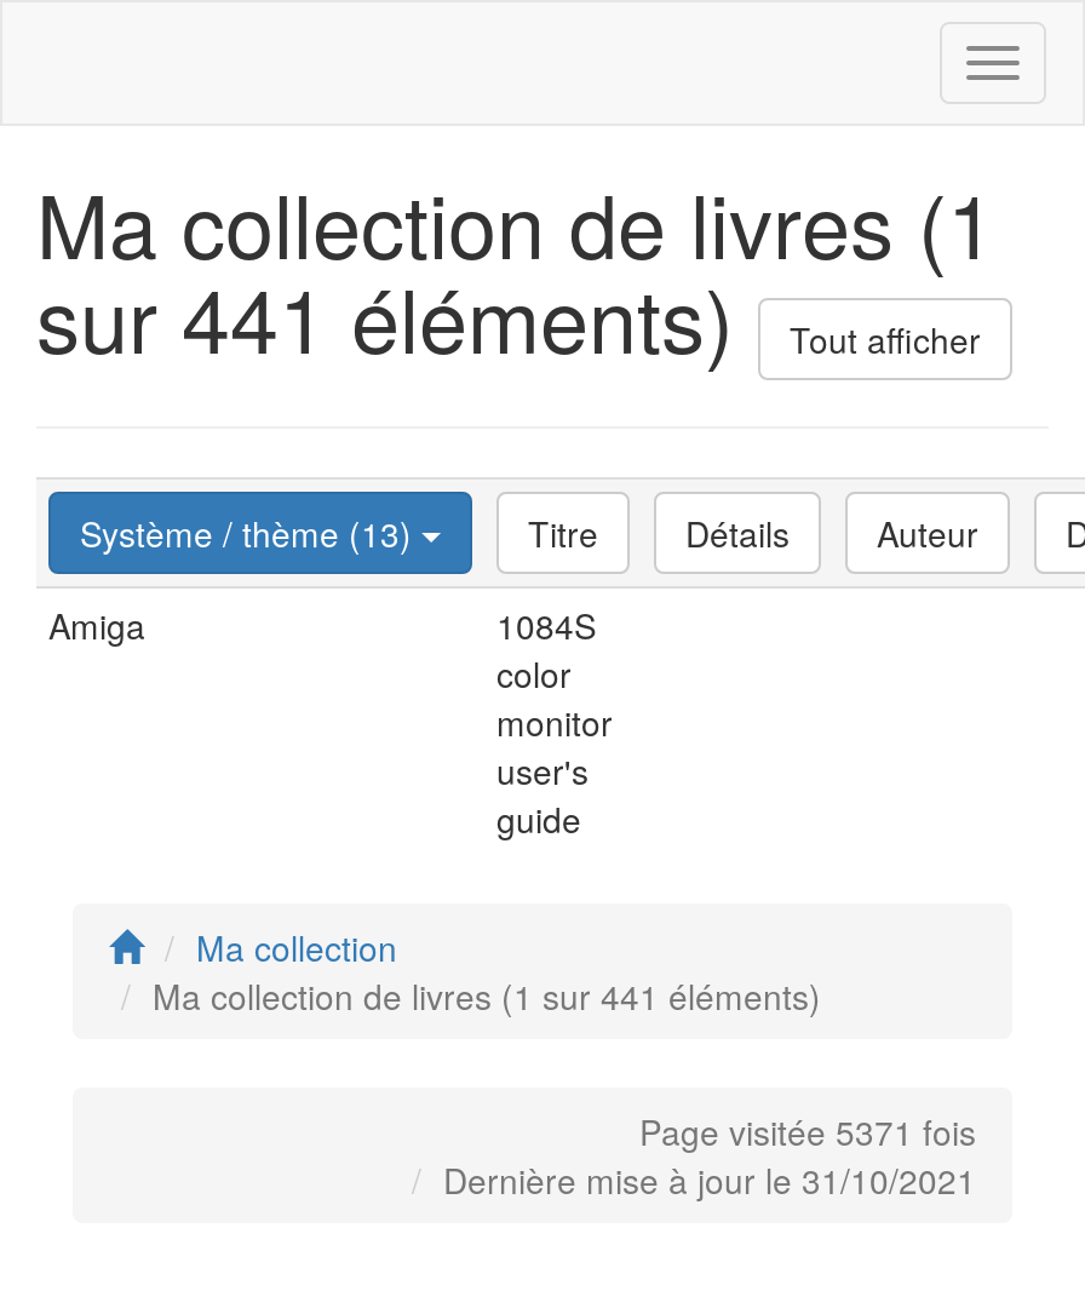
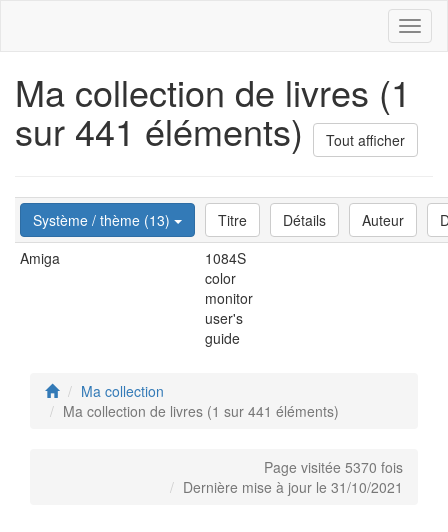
[639,1107,976,1155] Page visitée 5371 fois -> [264,457,403,477] Page visitée 5370 fois

